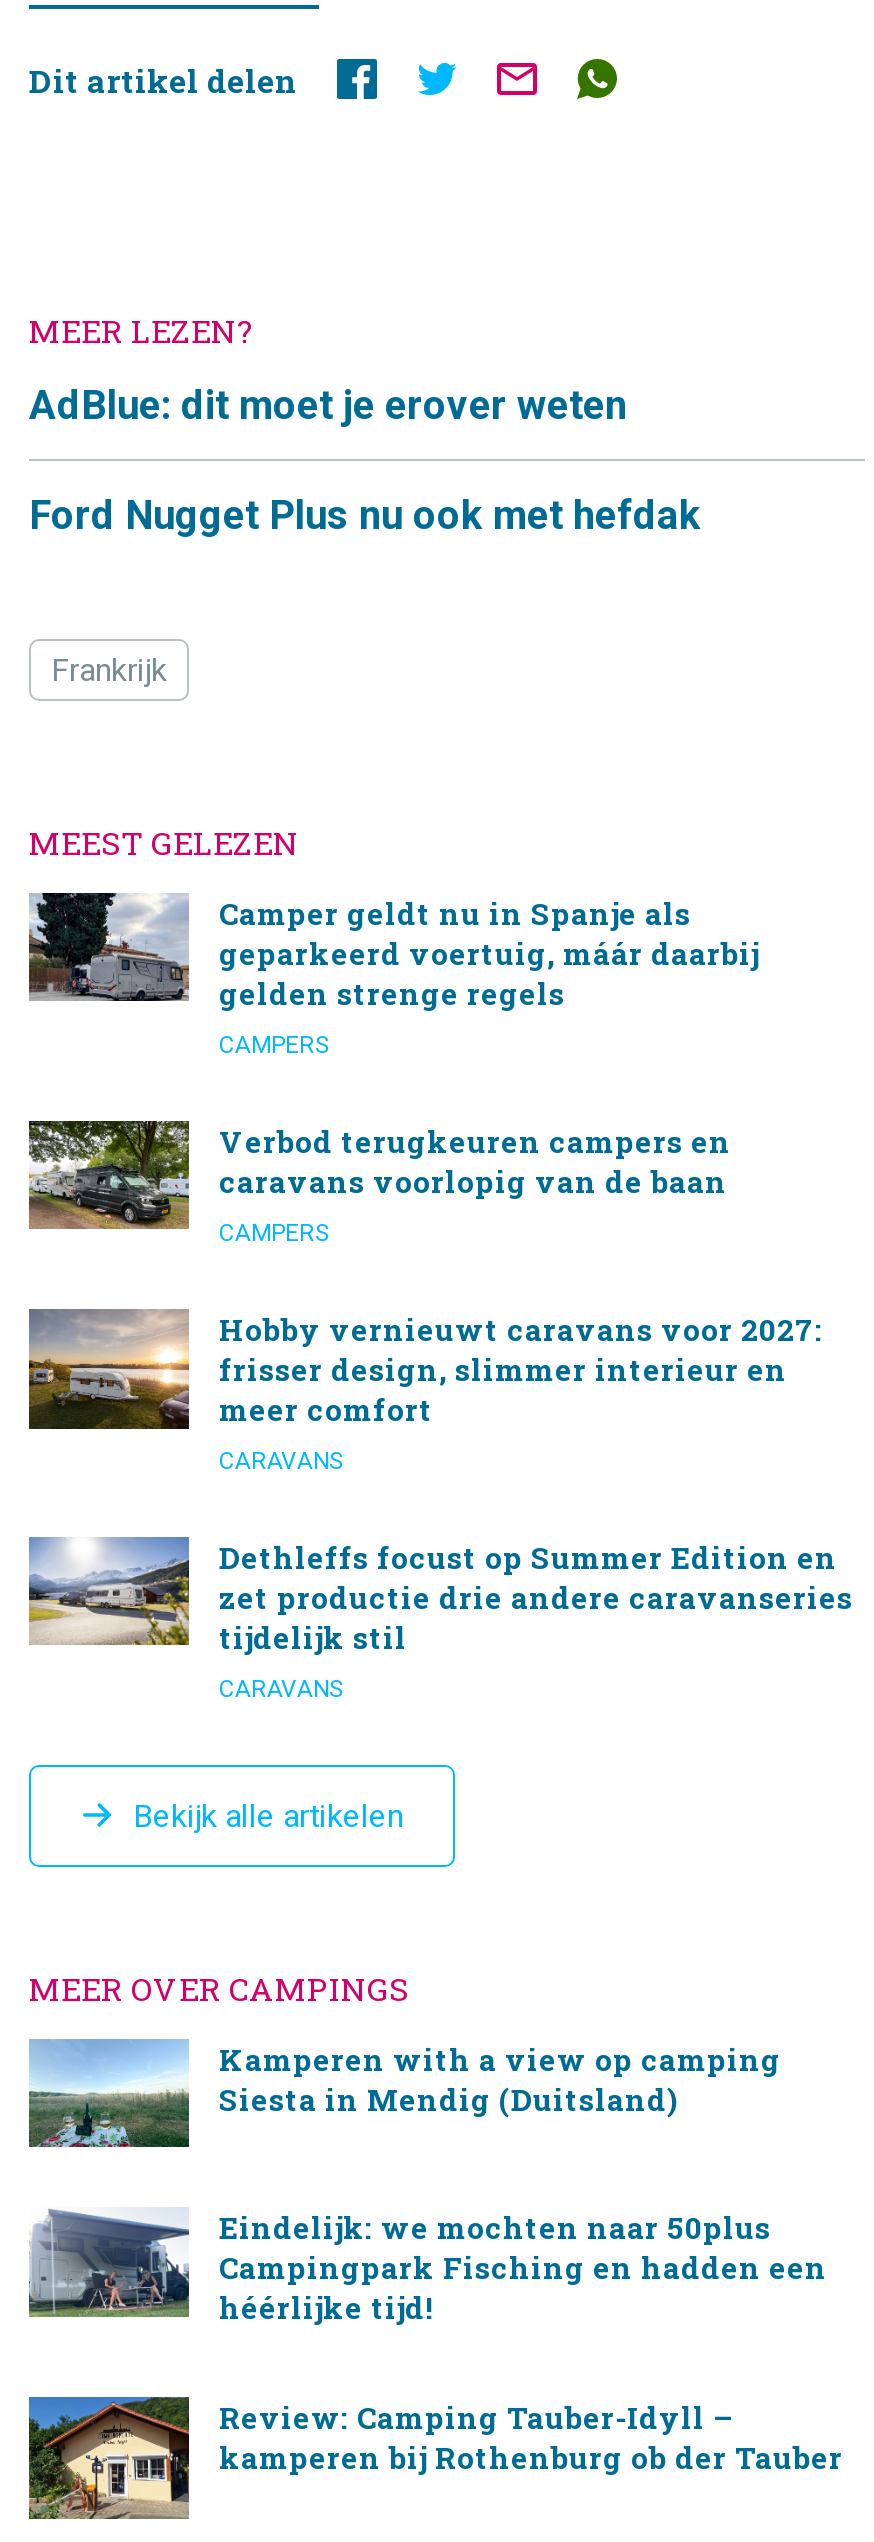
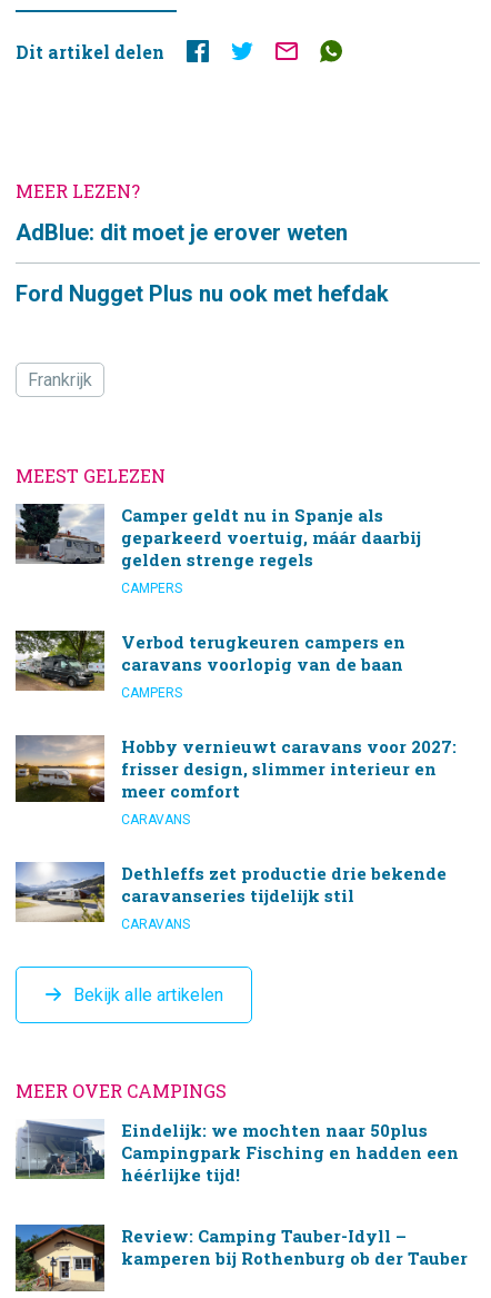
[219,1536,853,1656] Dethleffs focust op Summer Edition en | zet productie drie andere caravanseries | tijdelijk stil -> [121,862,447,906] Dethleffs zet productie drie bekende | caravanseries tijdelijk stil
[27,2038,781,2149] [image] | Kamperen with a view op camping | Siesta in Mendig (Duitsland) -> none

